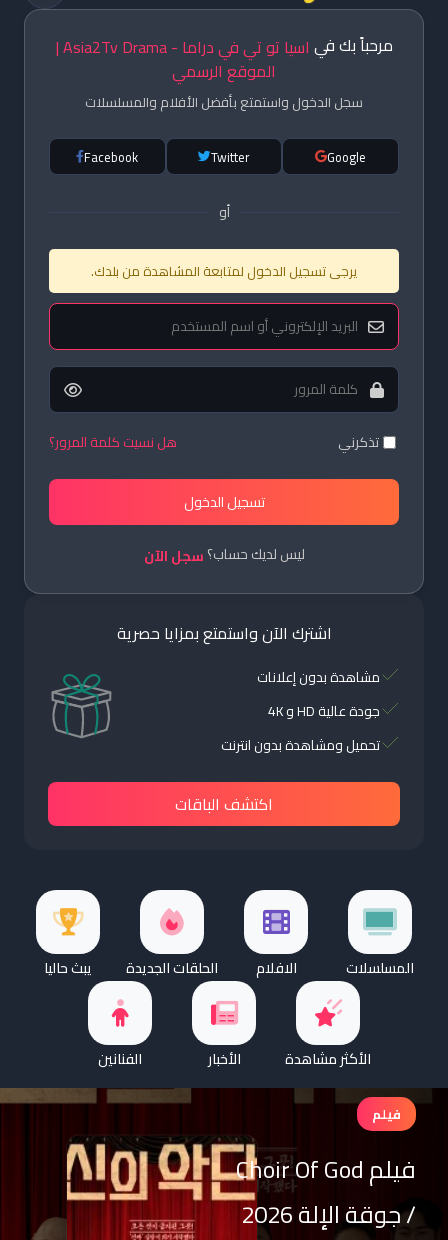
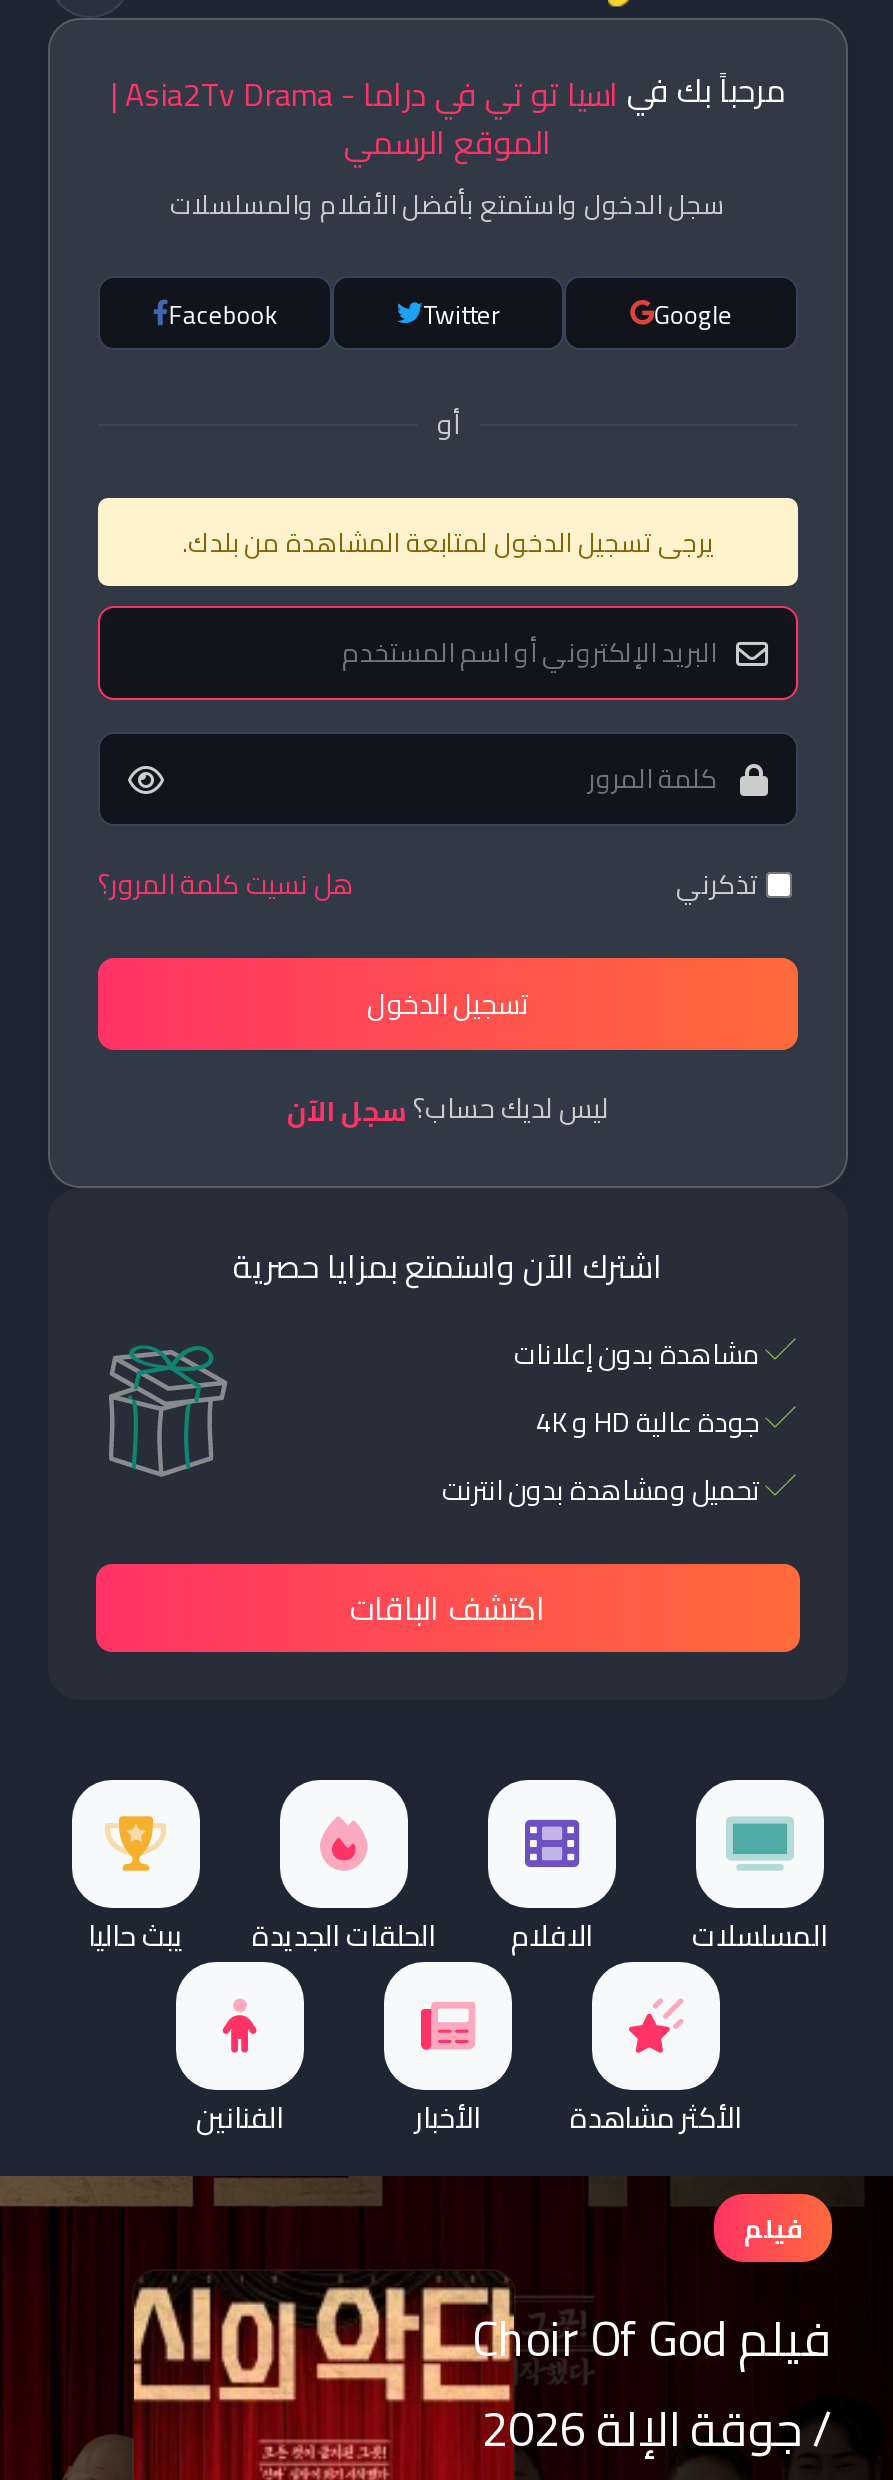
[51,674,112,730] [image] -> [104,1346,226,1462] [image]

